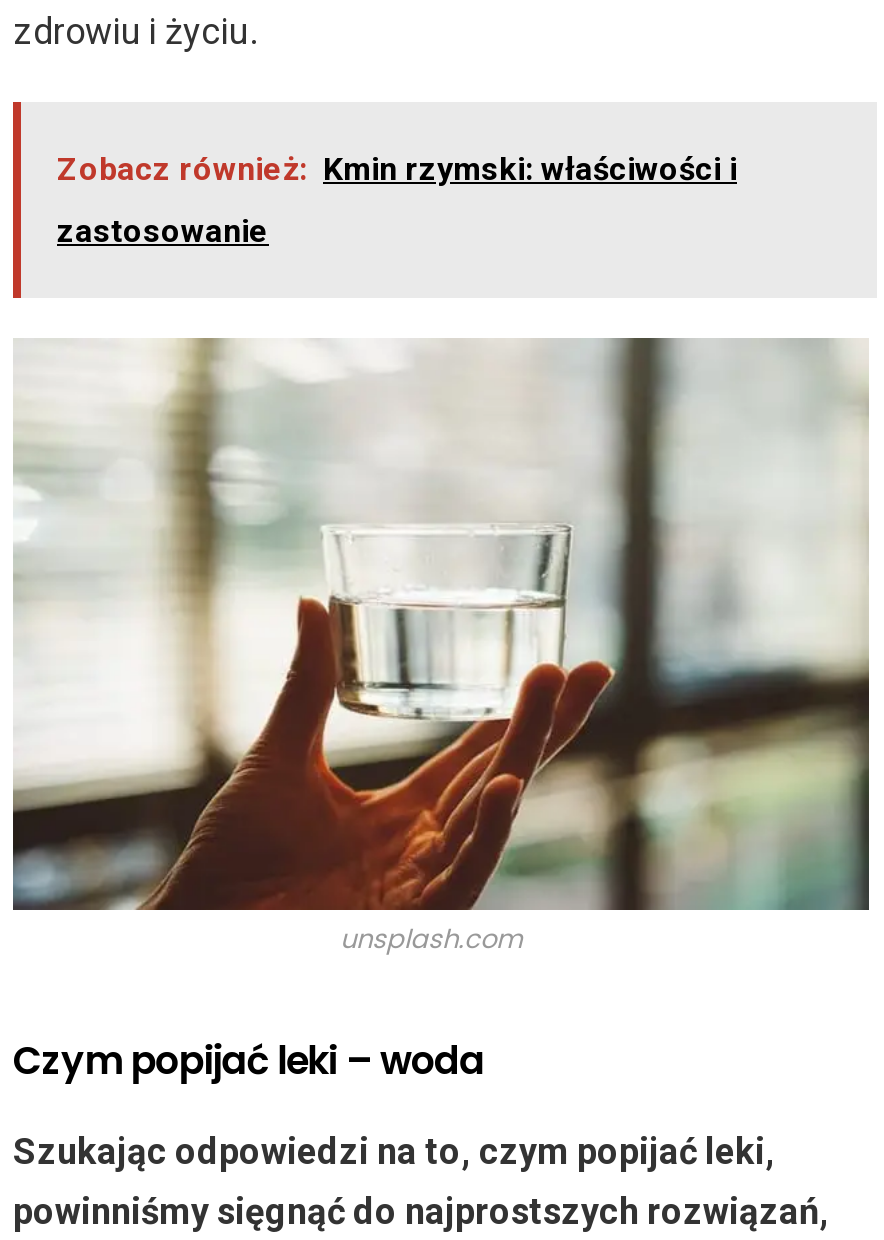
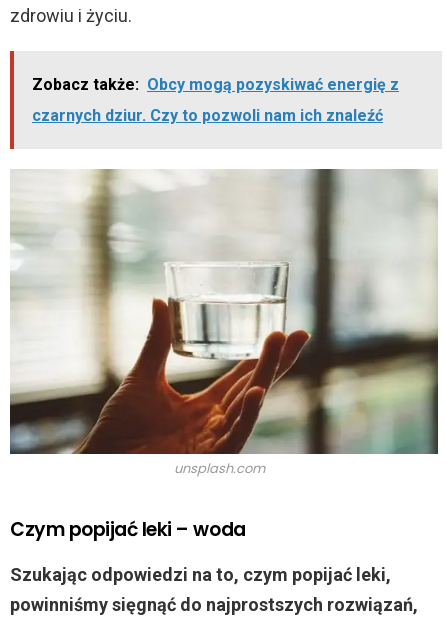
[57,150,737,188] Zobacz również: Kmin rzymski: właściwości i -> [32,75,399,94] Zobacz także: Obcy mogą pozyskiwać energię z
[57,212,269,250] zastosowanie -> [32,106,383,125] czarnych dziur. Czy to pozwoli nam ich znaleźć

